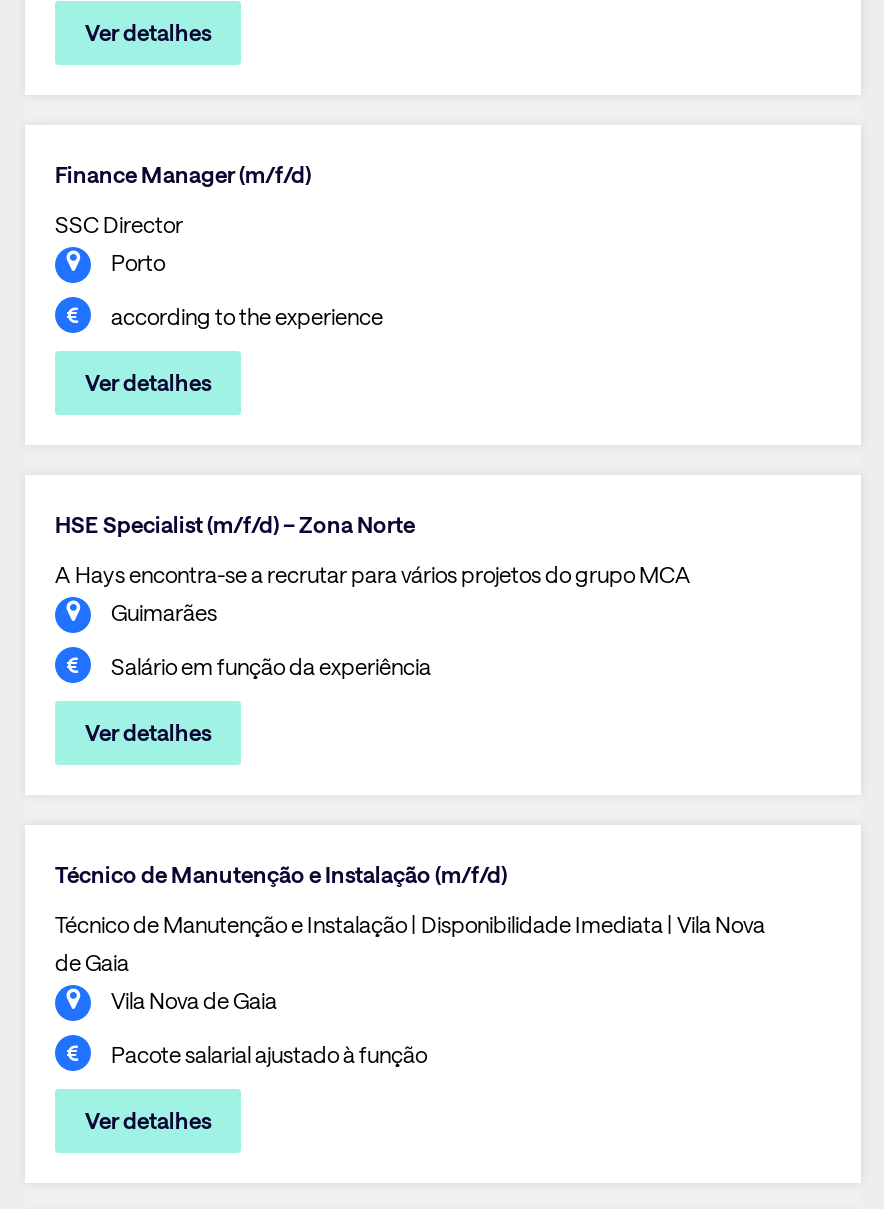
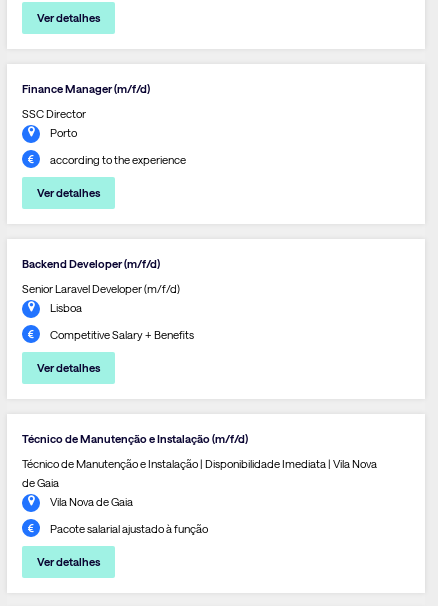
[55,511,415,537] HSE Specialist (m/f/d) – Zona Norte -> [22,257,160,270] Backend Developer (m/f/d)
[55,561,691,587] A Hays encontra-se a recrutar para vários projetos do grupo MCA -> [22,282,180,295] Senior Laravel Developer (m/f/d)
[111,599,217,625] Guimarães -> [50,301,82,314] Lisboa
[111,653,431,679] Salário em função da experiência -> [50,328,194,341] Competitive Salary + Benefits

